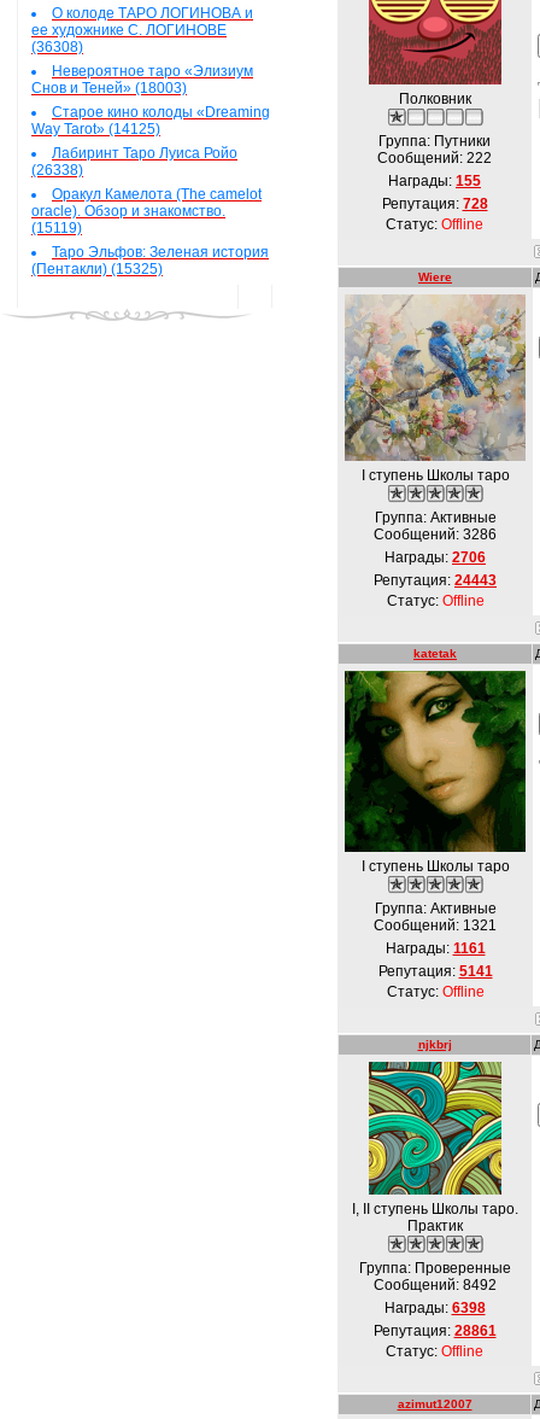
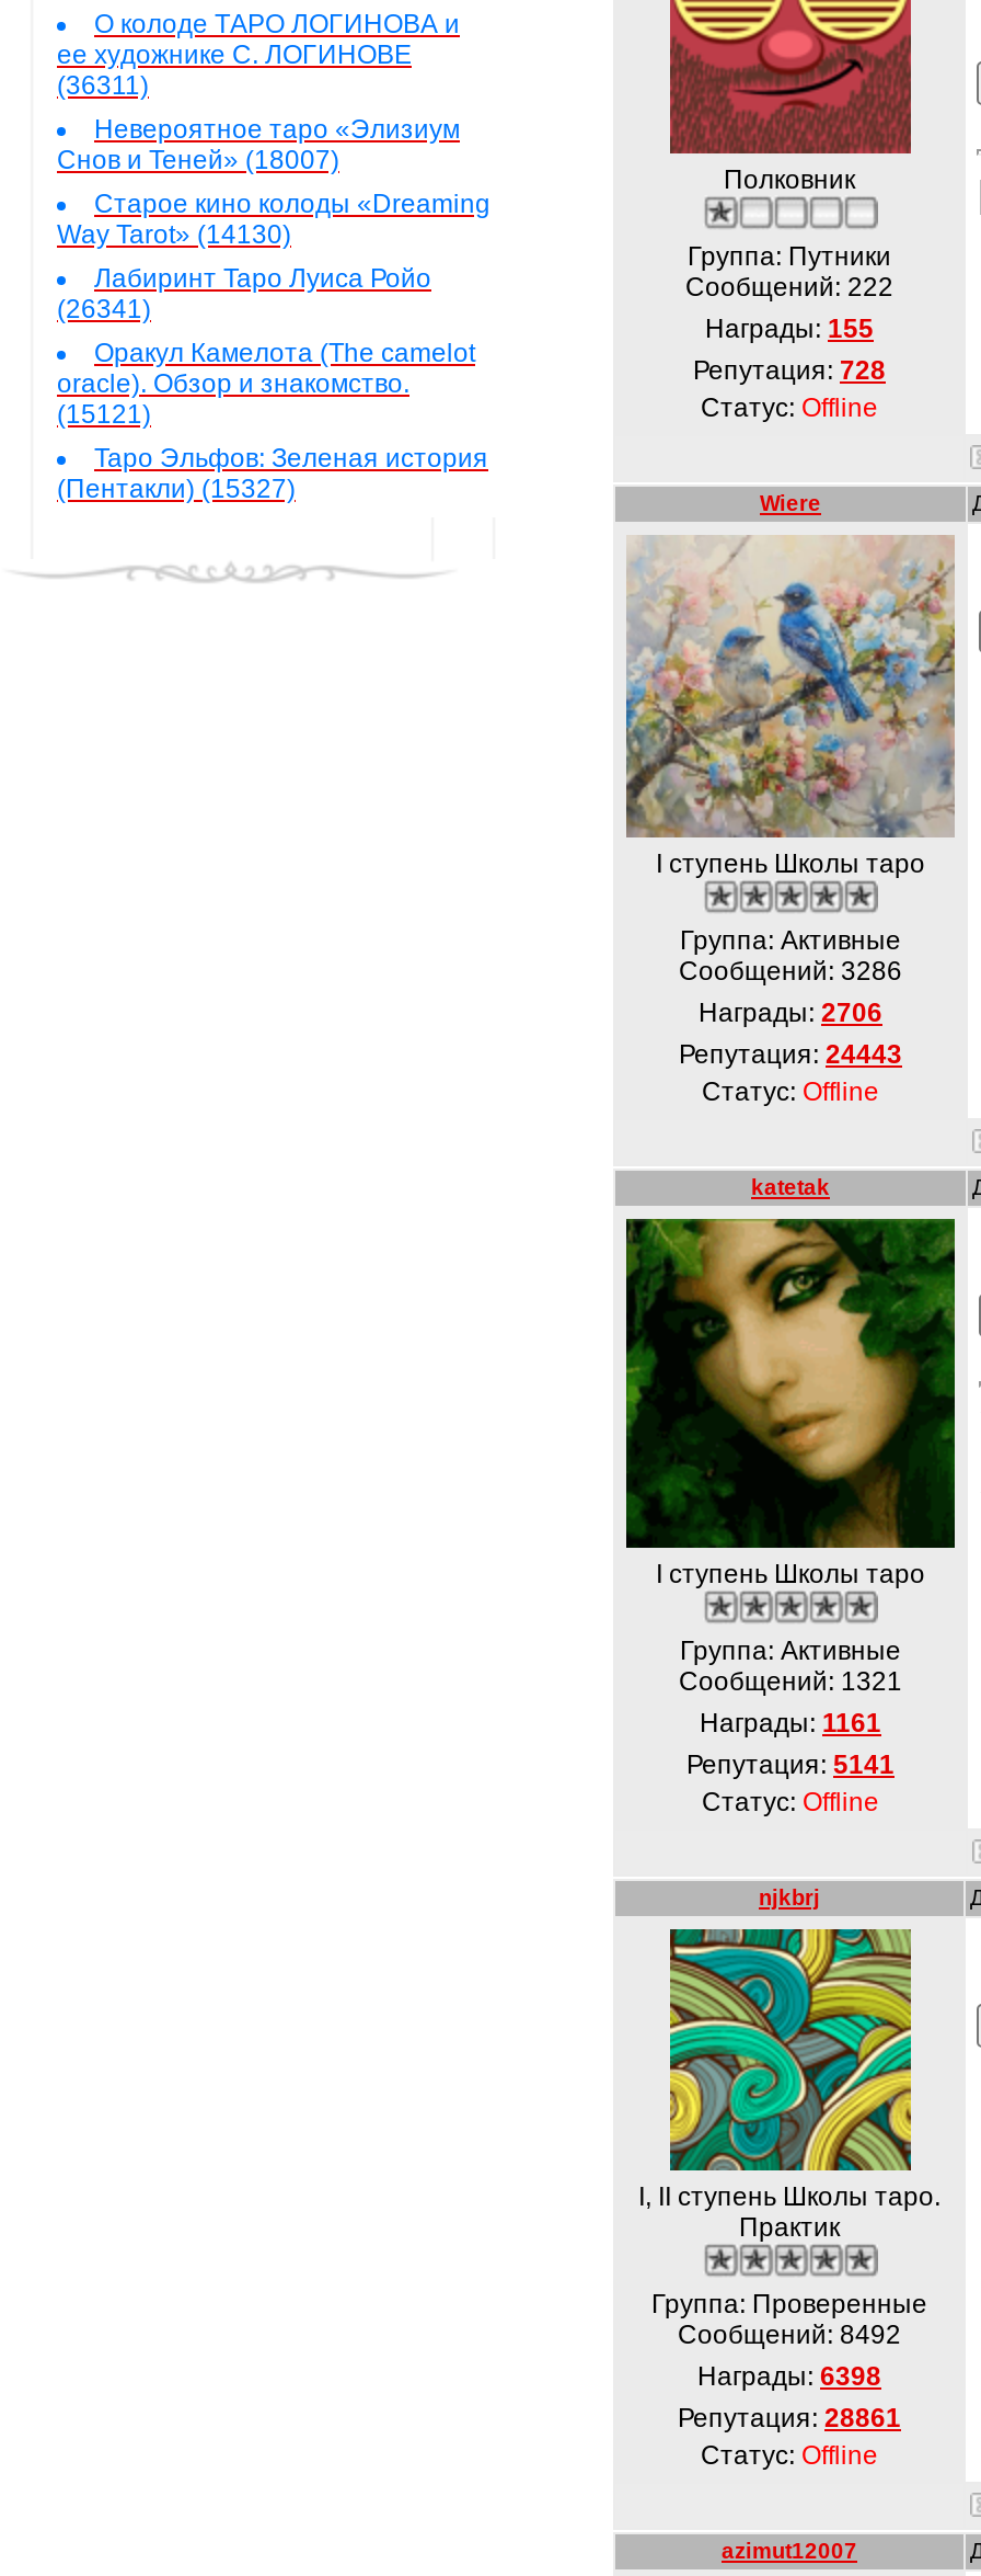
[31,39,83,56] (36308) -> [57,70,149,101] (36311)
[31,80,187,97] Снов и Теней» (18003) -> [57,145,339,175] Снов и Теней» (18007)
[31,121,160,138] Way Tarot» (14125) -> [57,219,291,250] Way Tarot» (14130)
[31,162,83,179] (26338) -> [57,294,151,324] (26341)
[31,220,82,237] (15119) -> [57,399,151,430] (15121)
[31,261,163,278] (Пентакли) (15325) -> [57,474,296,504] (Пентакли) (15327)

